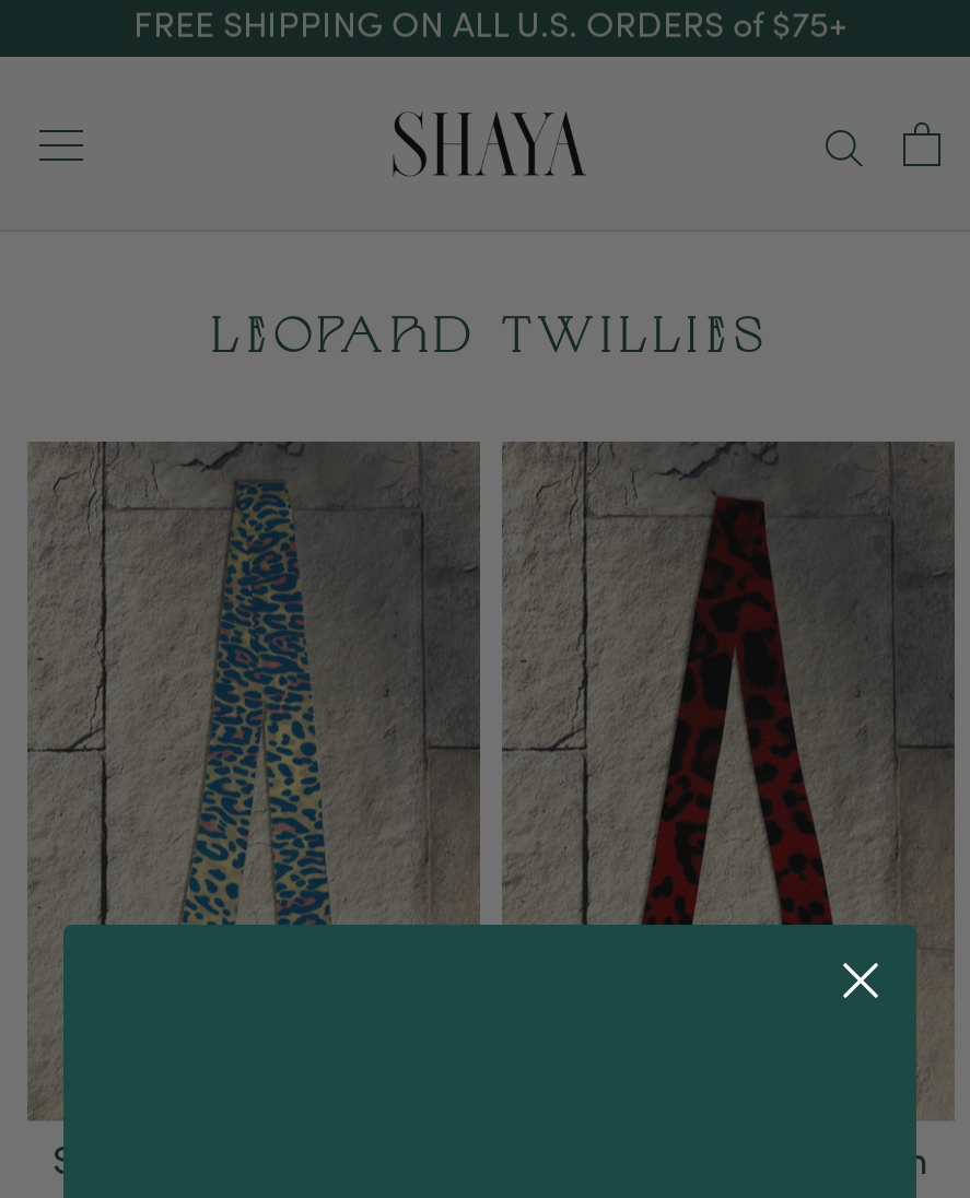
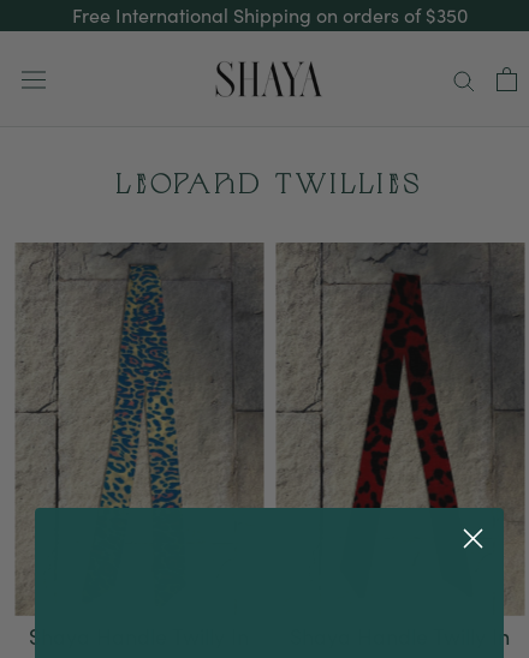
none -> [72,4,467,28] Free International Shipping on orders of $350

